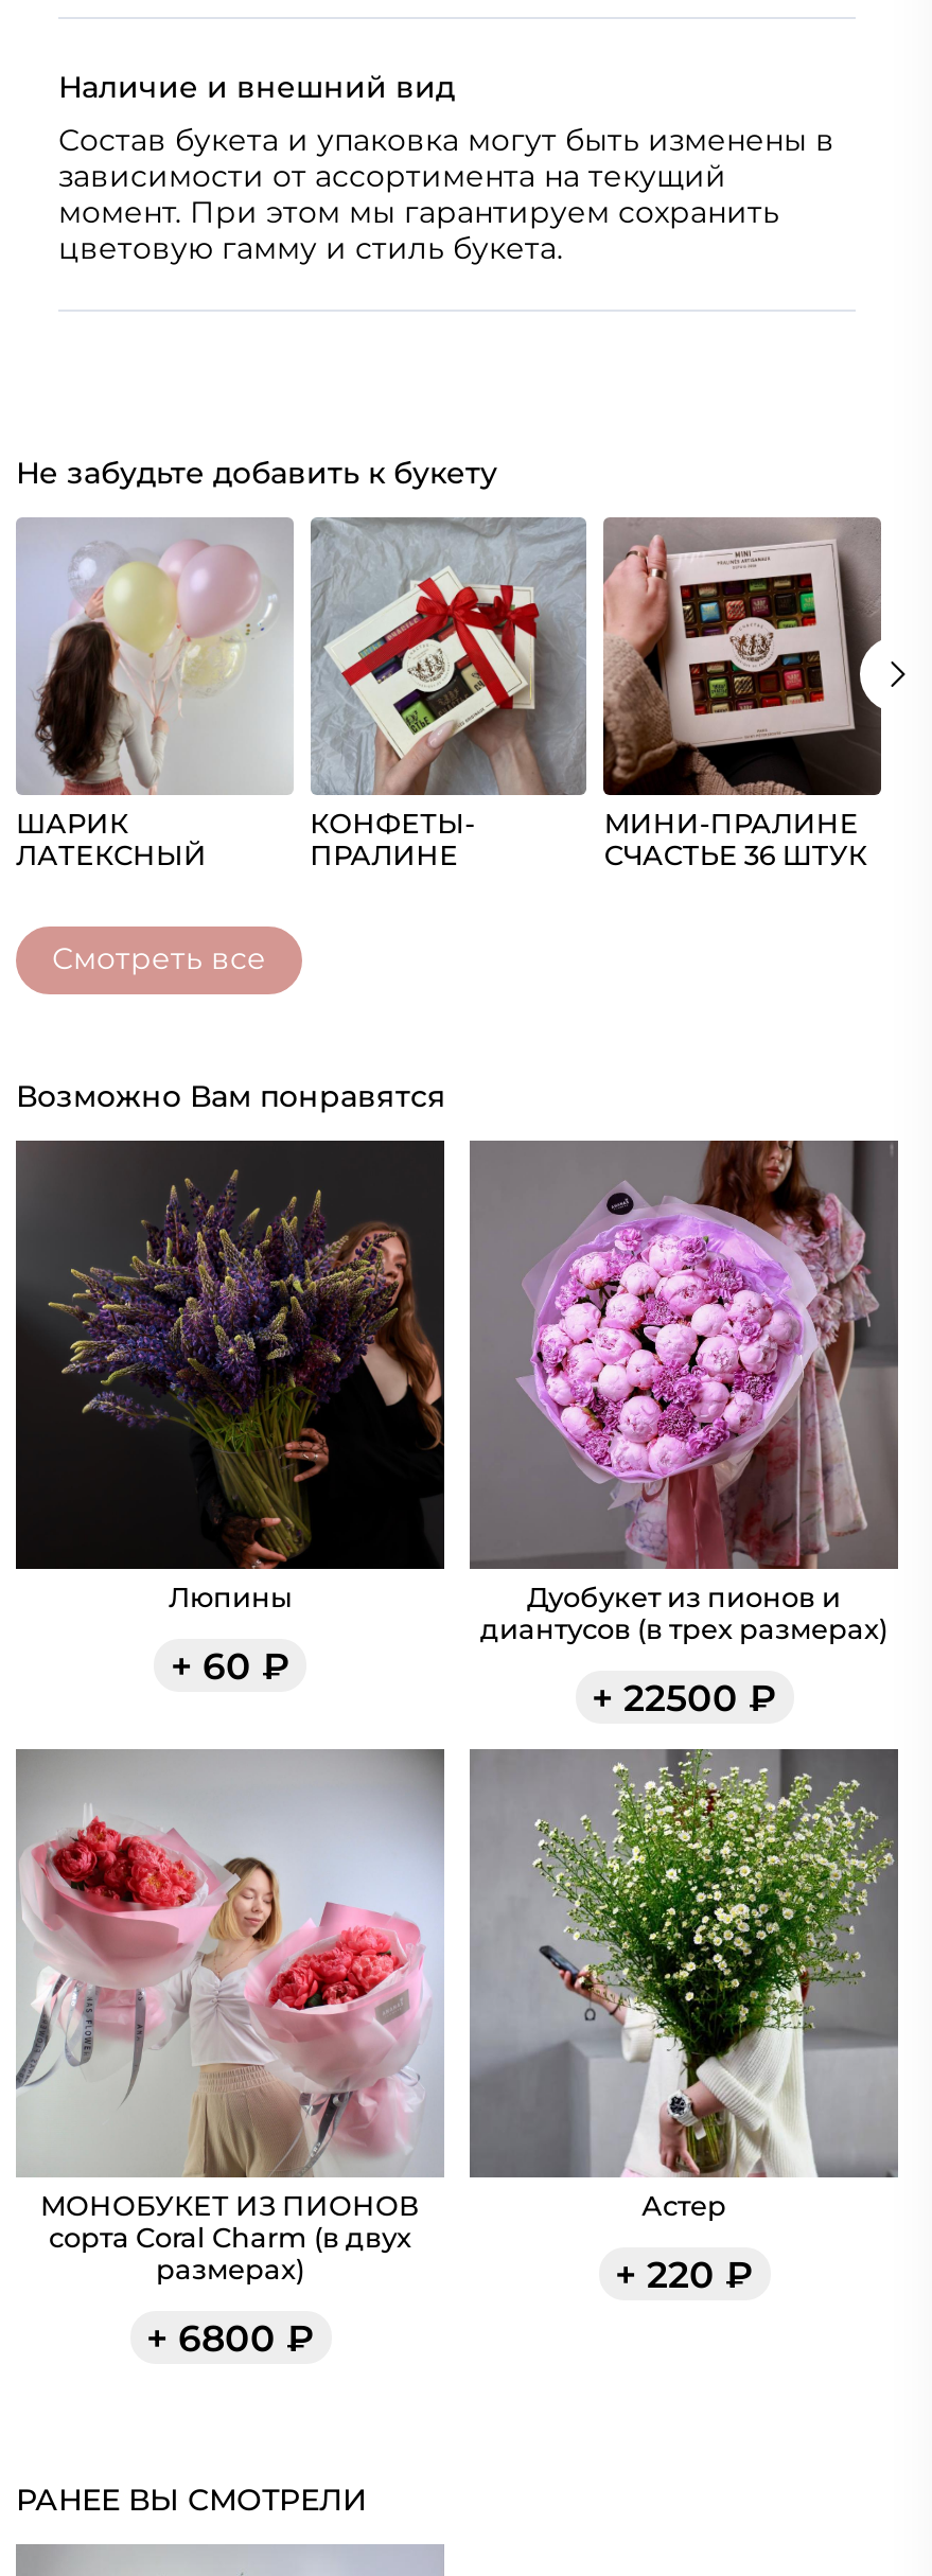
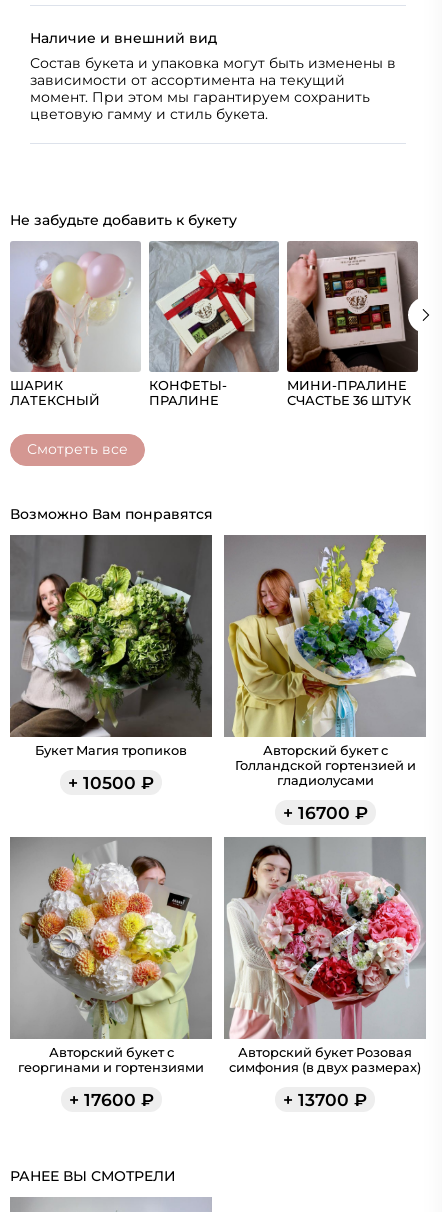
[14,1143,442,1613] [image] | Люпины -> [9,535,212,758] [image] | Букет Магия тропиков
[472,1139,898,1645] [image] | Дуобукет из пионов и | диантусов (в трех размерах) -> [224,535,426,788] [image] | Авторский букет с | Голландской гортензией и | гладиолусами
[171,1642,289,1687] + 60 ₽ -> [68,772,154,793] + 10500 ₽
[592,1674,776,1719] + 22500 ₽ -> [282,802,367,823] + 16700 ₽
[14,1747,446,2285] [image] | МОНОБУКЕТ ИЗ ПИОНОВ | сорта Coral Charm (в двух | размерах) -> [10,822,212,1075] [image] | Авторский букет с | георгинами и гортензиями
[468,1747,900,2221] [image] | Астер -> [223,822,426,1075] [image] | Авторский букет Розовая | симфония (в двух размерах)
[615,2251,753,2296] + 220 ₽ -> [283,1089,367,1110] + 13700 ₽
[146,2315,314,2359] + 6800 ₽ -> [68,1089,153,1110] + 17600 ₽

